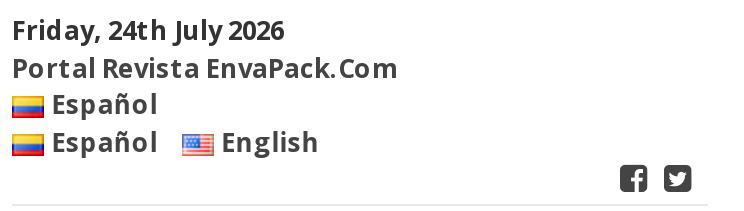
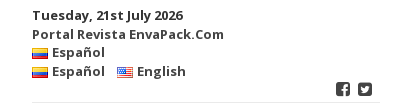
[12,12,284,48] Friday, 24th July 2026 -> [32,6,182,24] Tuesday, 21st July 2026

